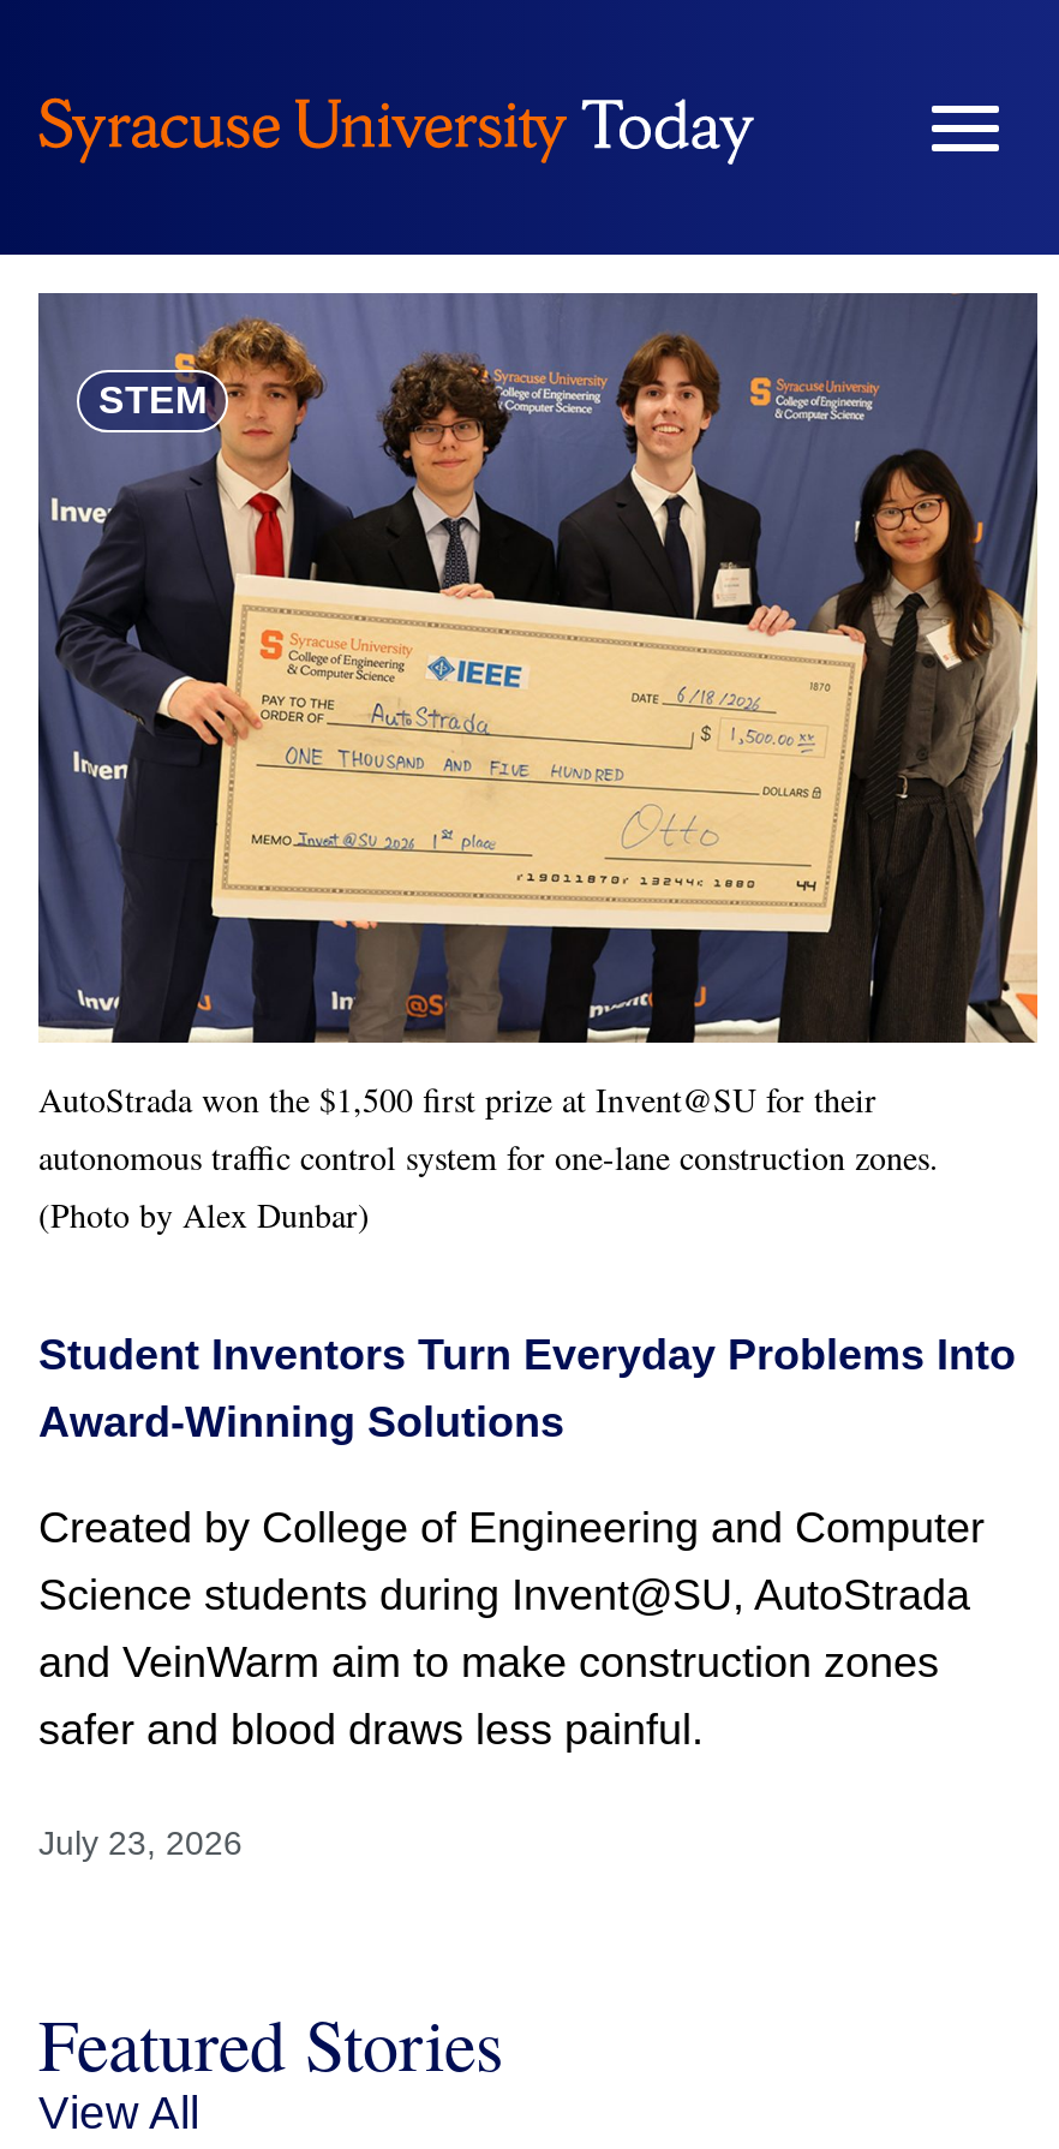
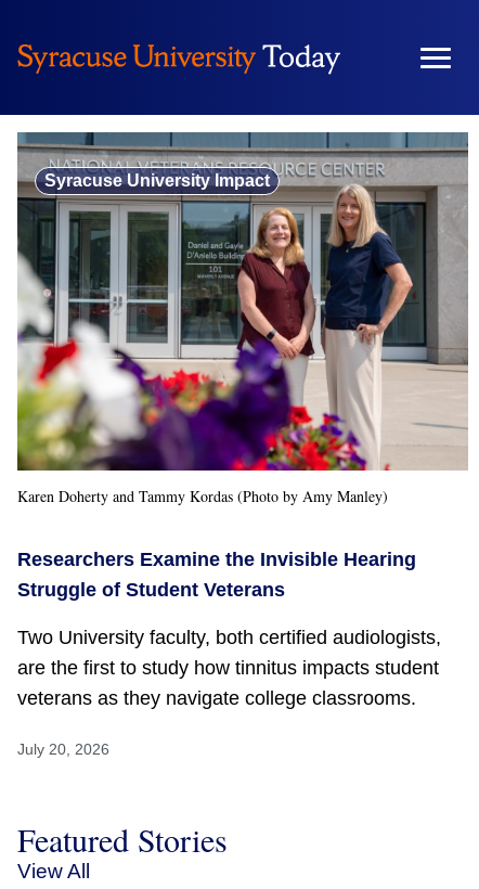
[36,293,1040,1045] [image] | STEM -> [16,132,468,472] [image] | Syracuse University Impact
[38,1076,939,1237] AutoStrada won the $1,500 first prize at Invent@SU for their | autonomous traffic control system for one-lane construction zones. | (Photo by Alex Dunbar) -> [17,486,388,506] Karen Doherty and Tammy Kordas (Photo by Amy Manley)
[38,1331,1016,1446] Student Inventors Turn Everyday Problems Into | Award-Winning Solutions -> [17,549,416,601] Researchers Examine the Invisible Hearing | Struggle of Student Veterans
[38,1504,985,1754] Created by College of Engineering and Computer | Science students during Invent@SU, AutoStrada | and VeinWarm aim to make construction zones | safer and blood draws less painful. -> [17,627,441,709] Two University faculty, both certified audiologists, | are the first to study how tinnitus impacts student | veterans as they navigate college classrooms.
[38,1823,243,1862] July 23, 2026 -> [17,740,109,758] July 20, 2026

